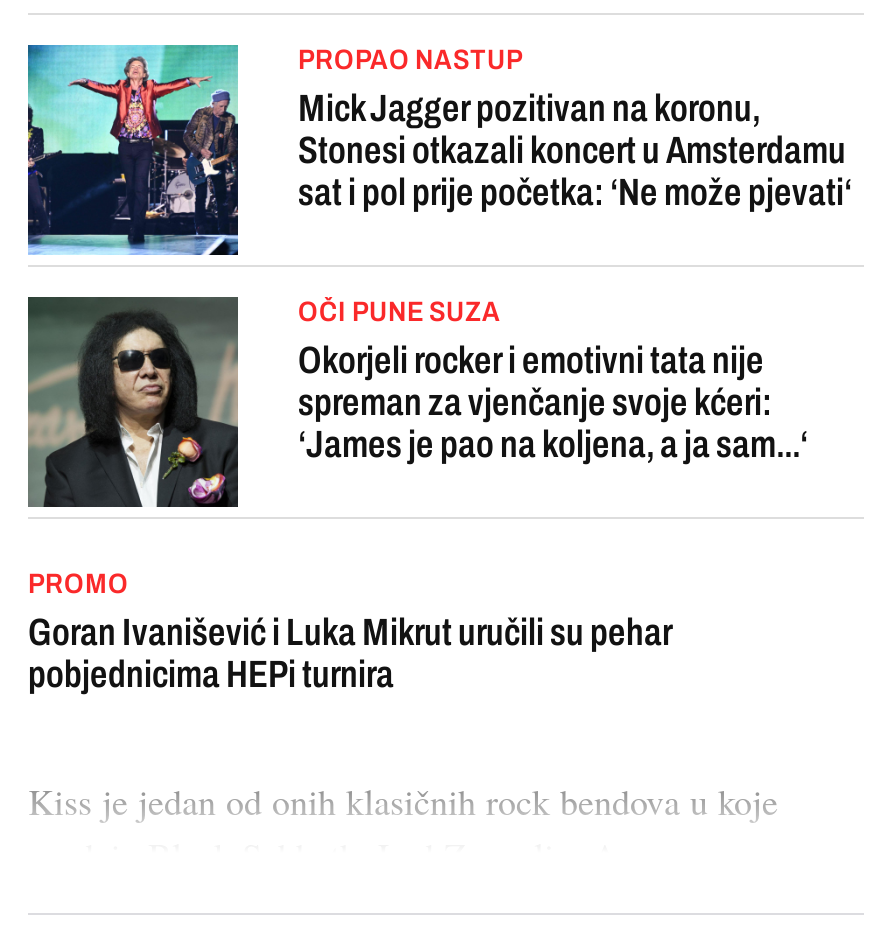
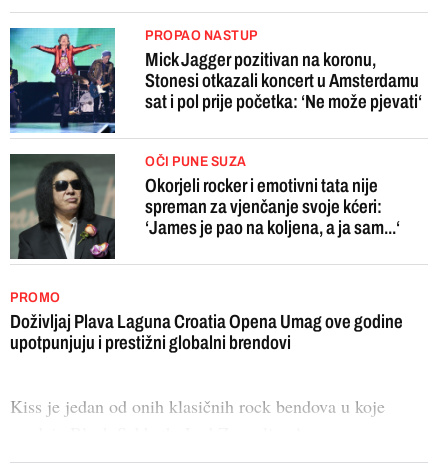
[28,610,672,694] Goran Ivanišević i Luka Mikrut uručili su pehar | pobjednicima HEPi turnira -> [10,310,403,352] Doživljaj Plava Laguna Croatia Opena Umag ove godine | upotpunjuju i prestižni globalni brendovi

